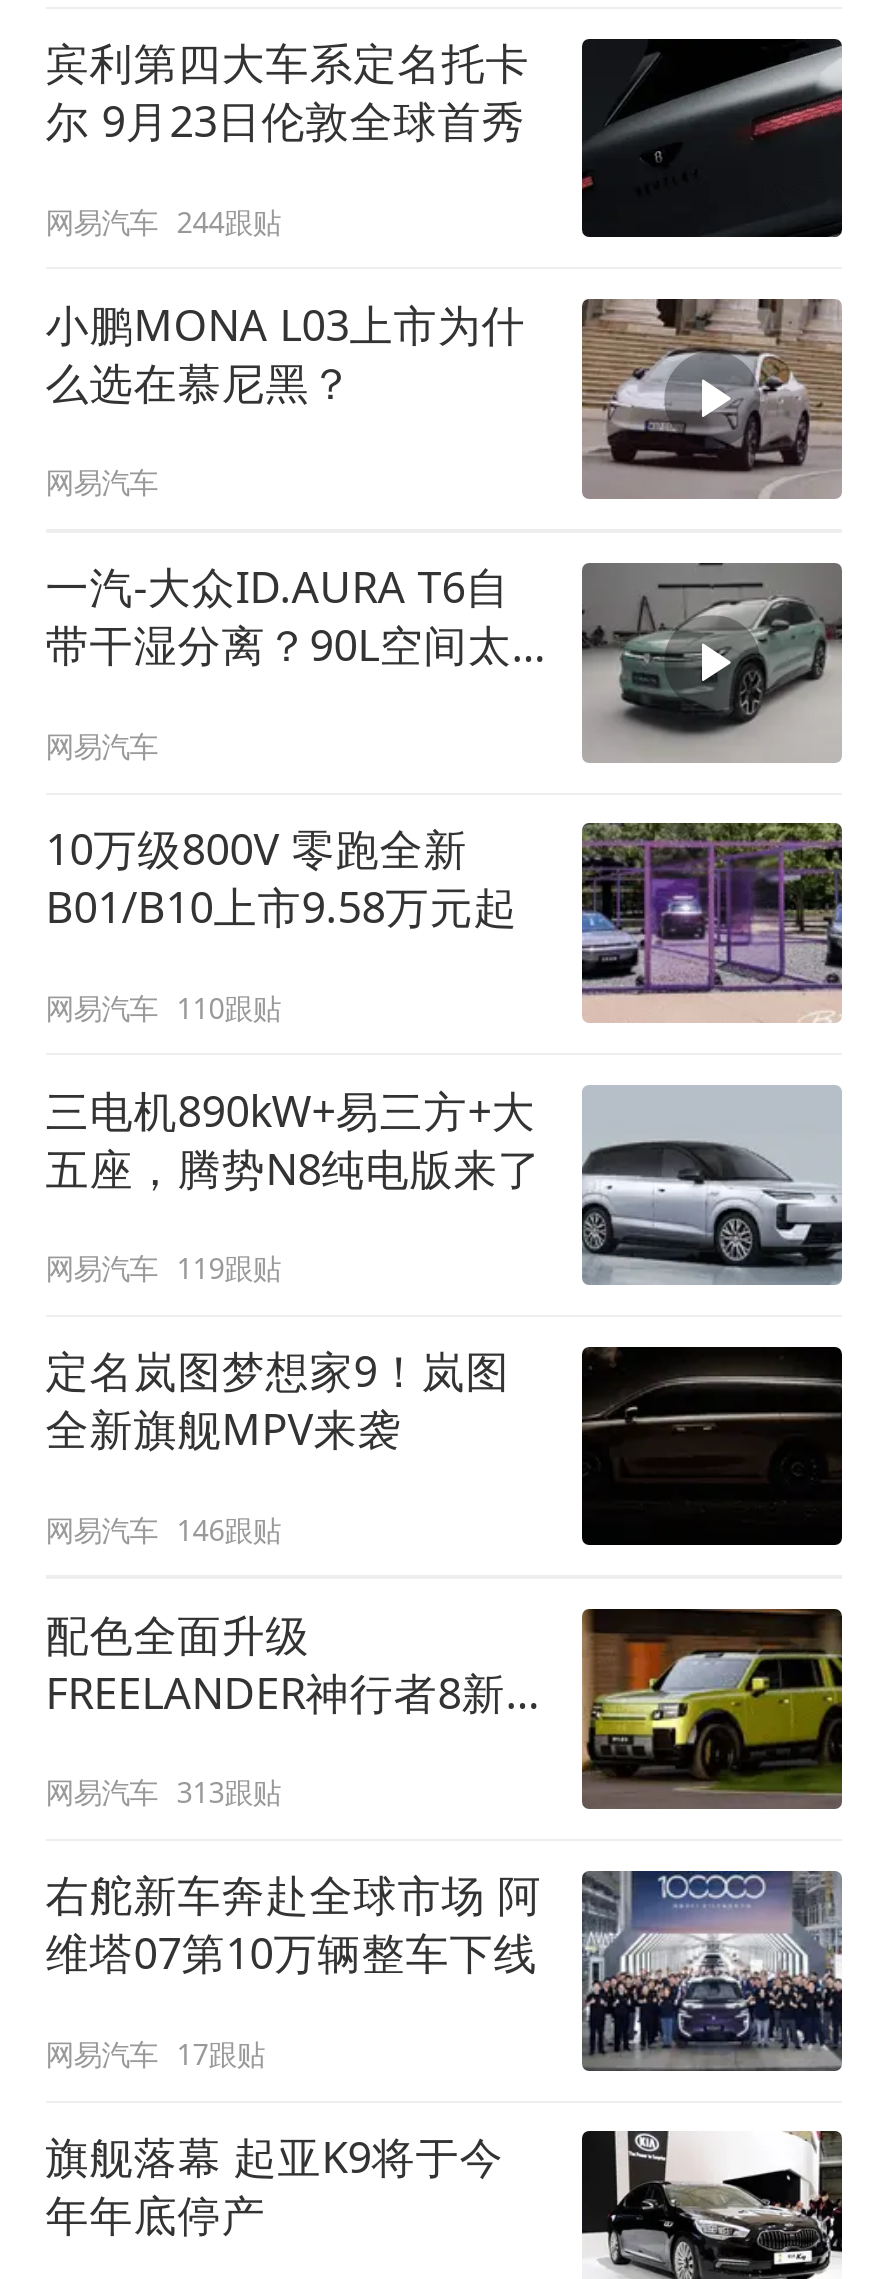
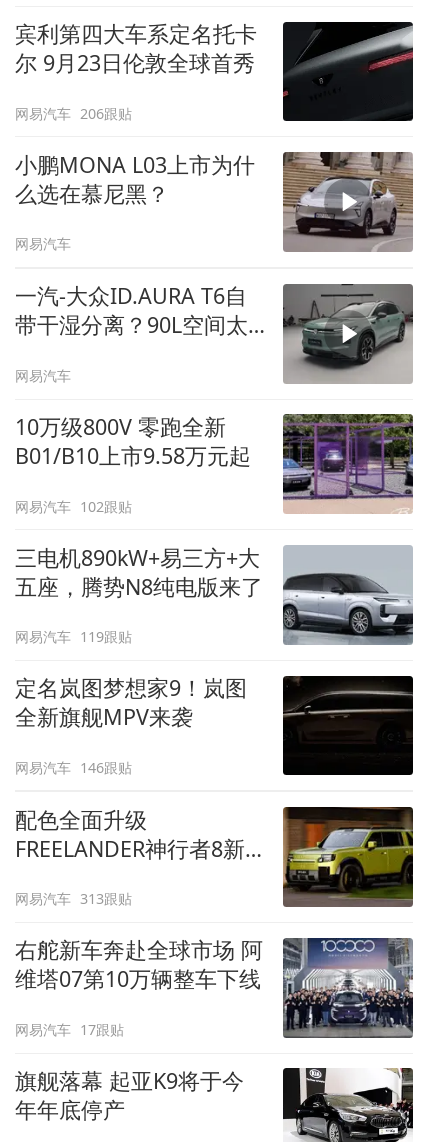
[45,202,281,240] 网易汽车 244跟贴 -> [15,104,132,123] 网易汽车 206跟贴
[45,988,281,1026] 网易汽车 110跟贴 -> [15,497,132,516] 网易汽车 102跟贴

